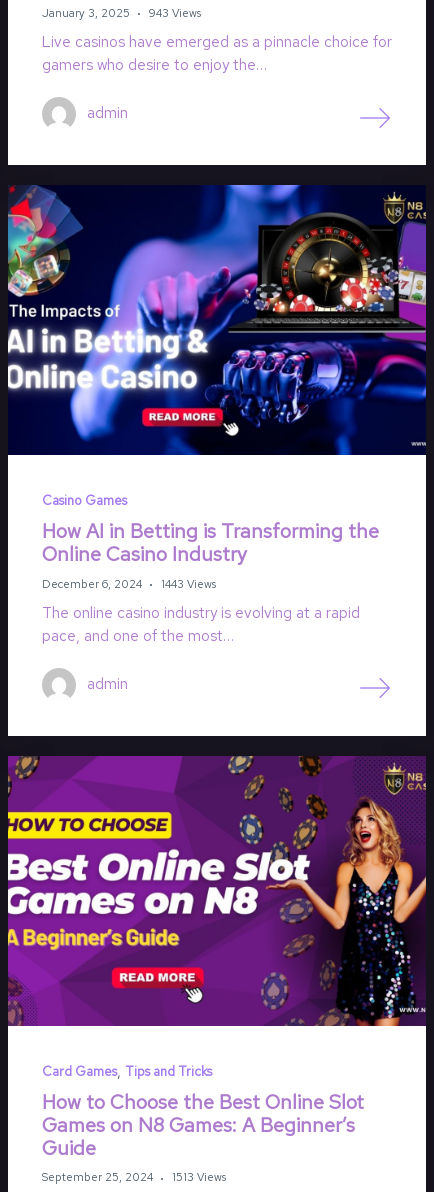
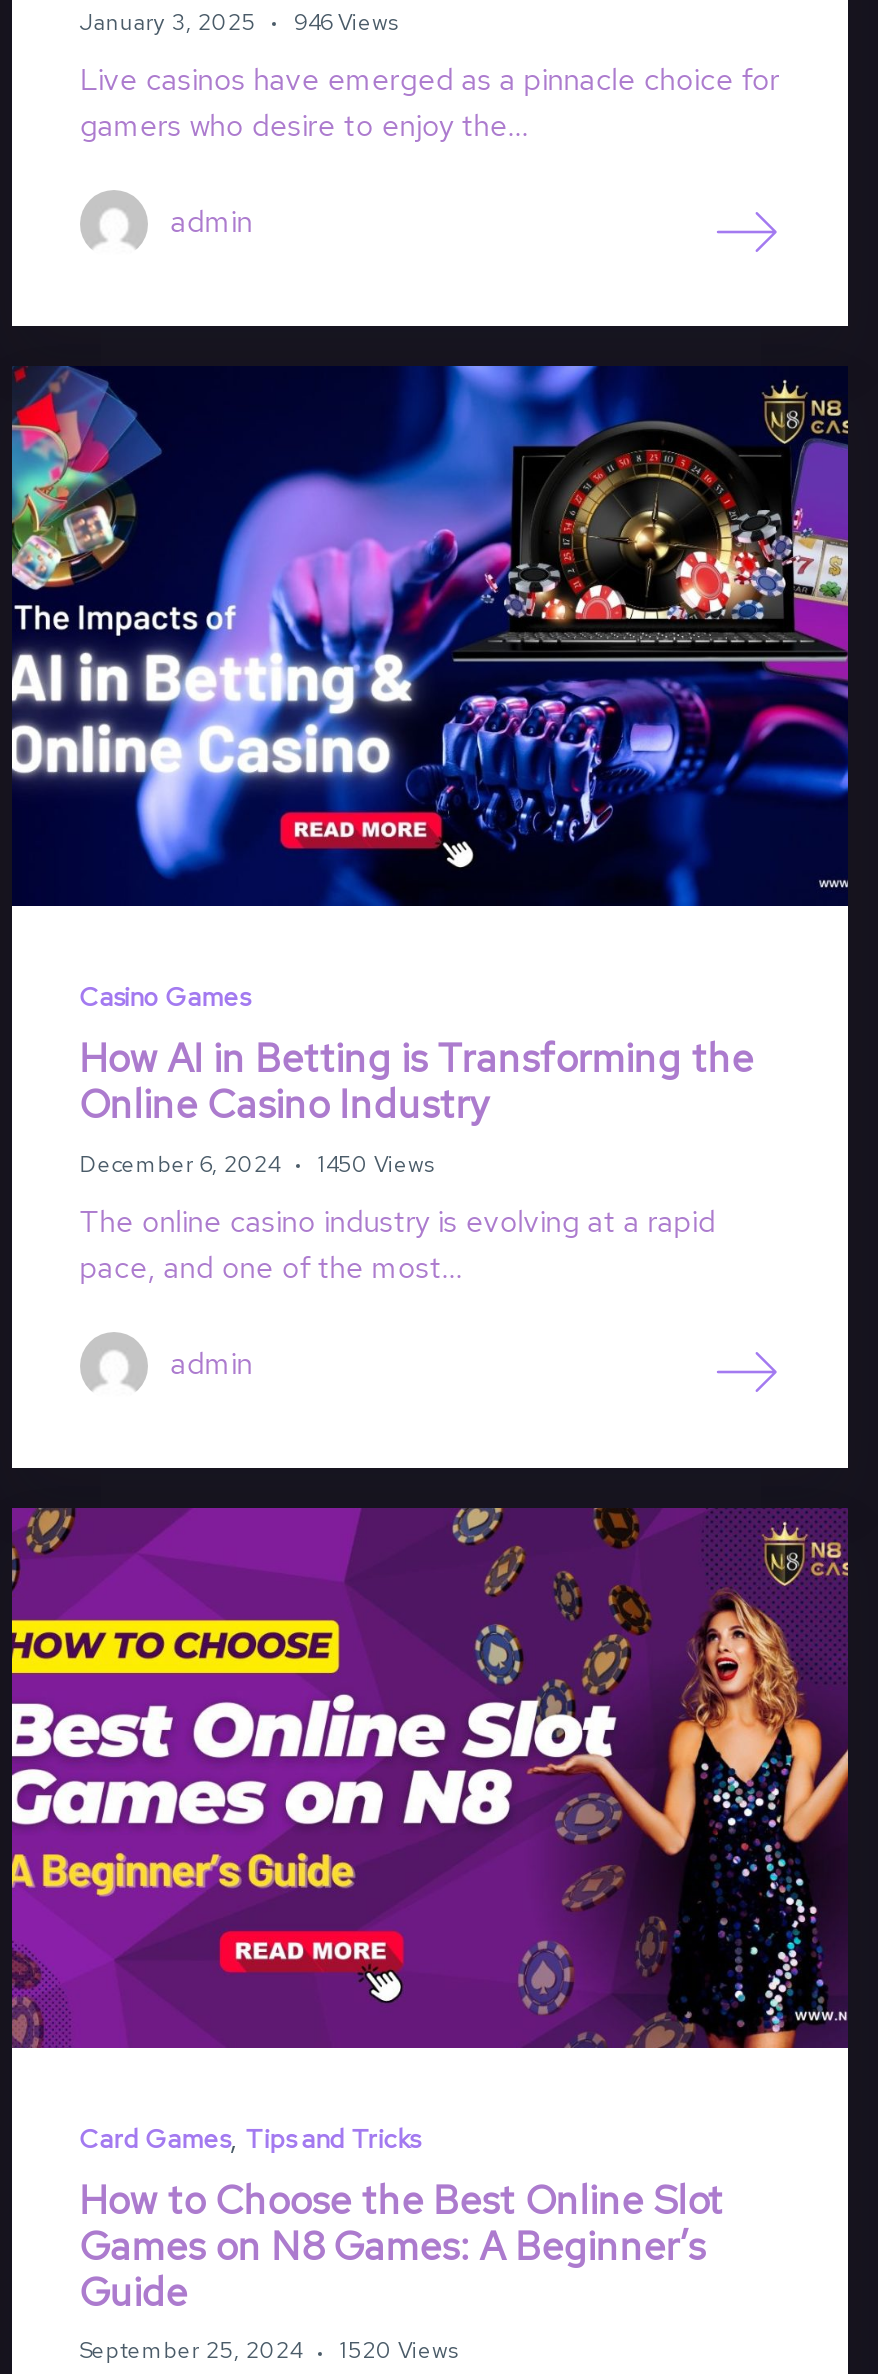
[42,6,201,20] January 3, 2025 943 Views -> [80,8,396,36] January 3, 2025 946 Views
[42,577,216,591] December 6, 2024 1443 Views -> [80,1149,432,1177] December 6, 2024 1450 Views
[42,1170,226,1184] September 25, 2024 1513 Views -> [80,2337,456,2365] September 25, 2024 1520 Views

